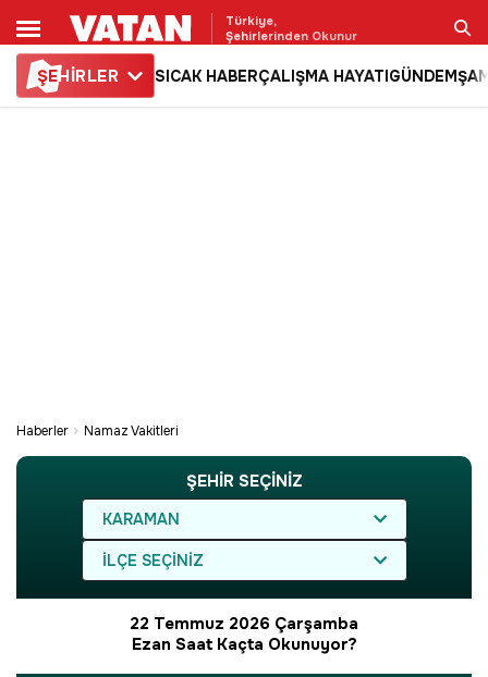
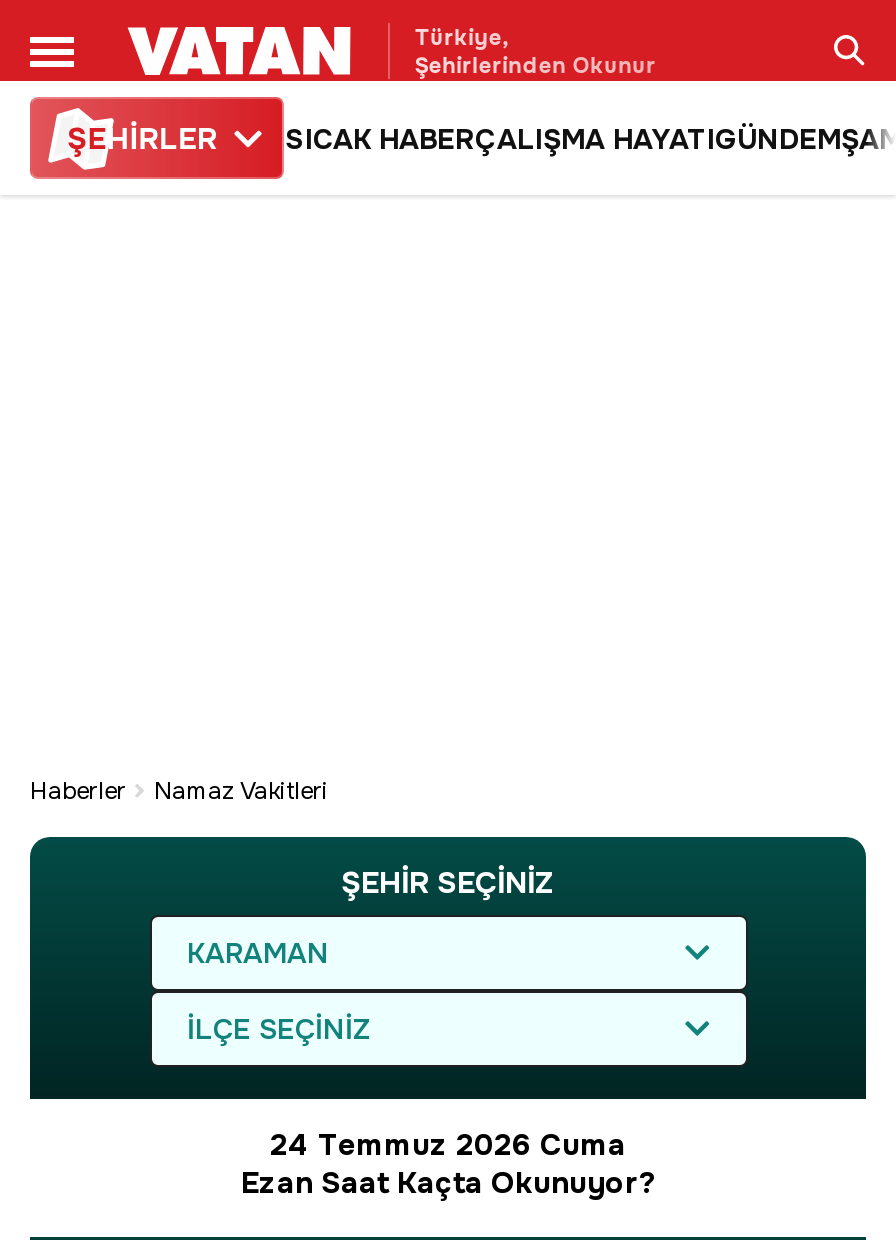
[130,613,358,635] 22 Temmuz 2026 Çarşamba -> [270,1125,626,1165] 24 Temmuz 2026 Cuma

